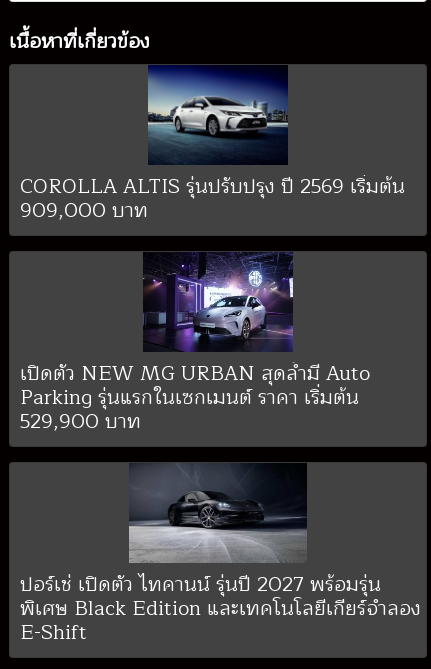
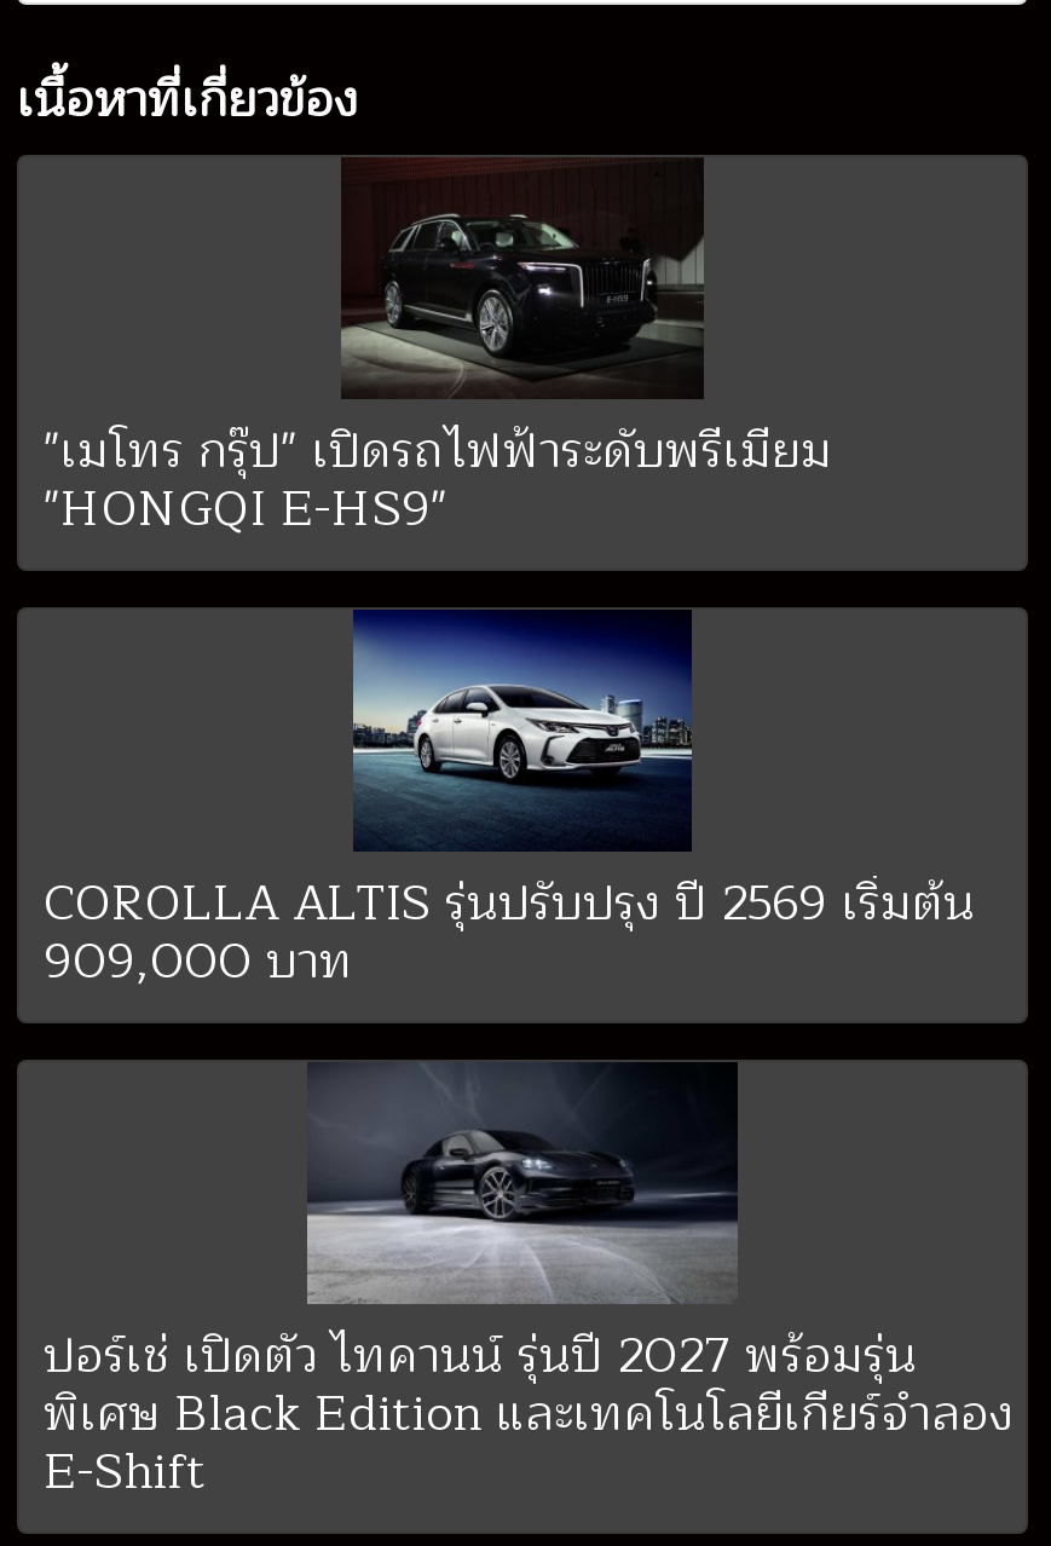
none -> [44,157,832,550] [image] | "เมโทร กรุ๊ป" เปิดรถไฟฟ้าระดับพรีเมียม | "HONGQI E-HS9"
moved [20,65,405,227] -> [44,610,975,1002]: [image] | COROLLA ALTIS รุ่นปรับปรุง ปี 2569 เริ่มต้น | 909,000 บาท
[20,252,370,438] [image] | เปิดตัว NEW MG URBAN สุดล้ำมี Auto | Parking รุ่นแรกในเซกเมนต์ ราคา เริ่มต้น | 529,900 บาท -> none

